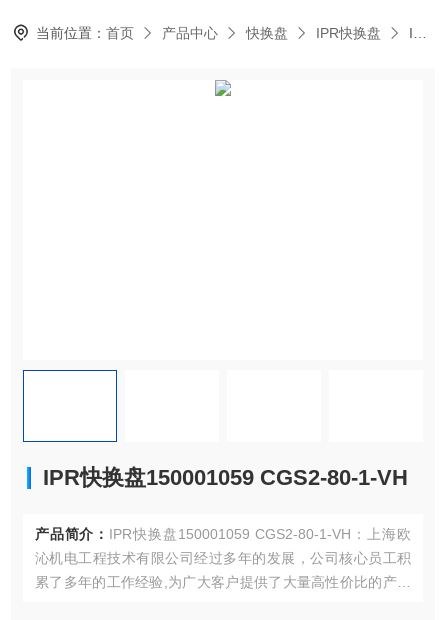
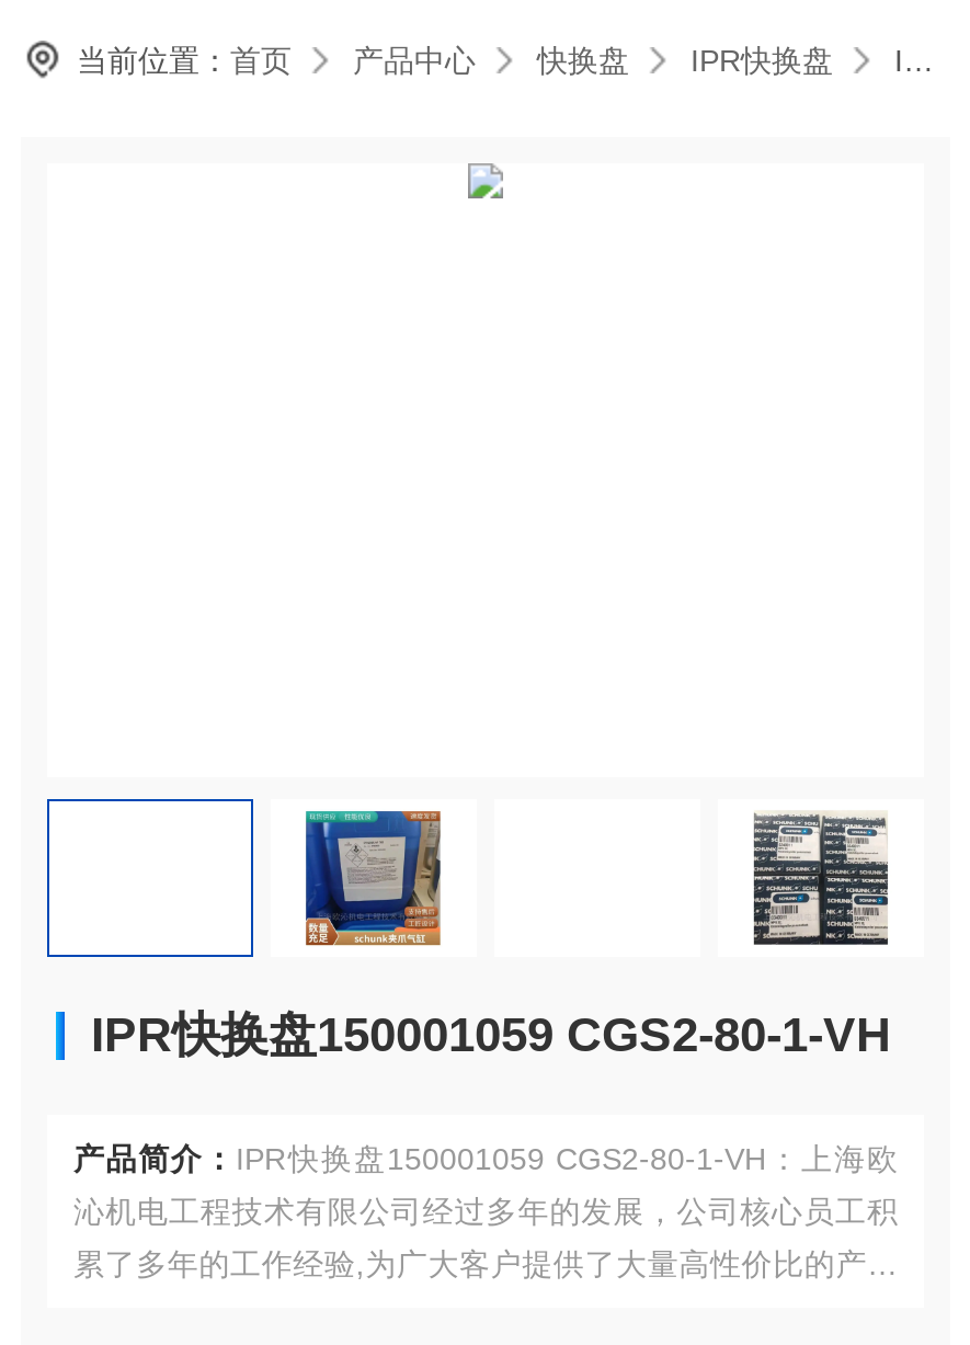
none -> [304,808,444,948] [image]
none -> [751,810,891,948] [image]

